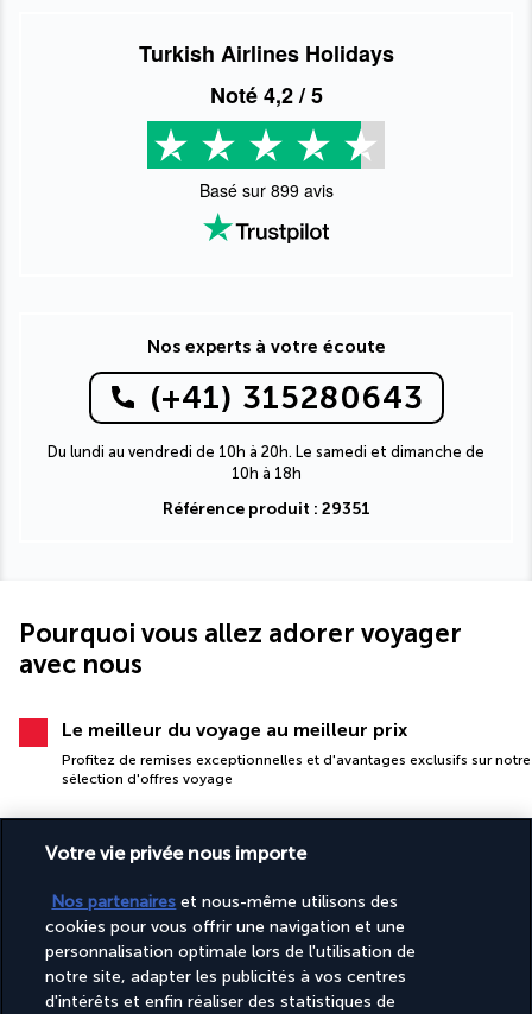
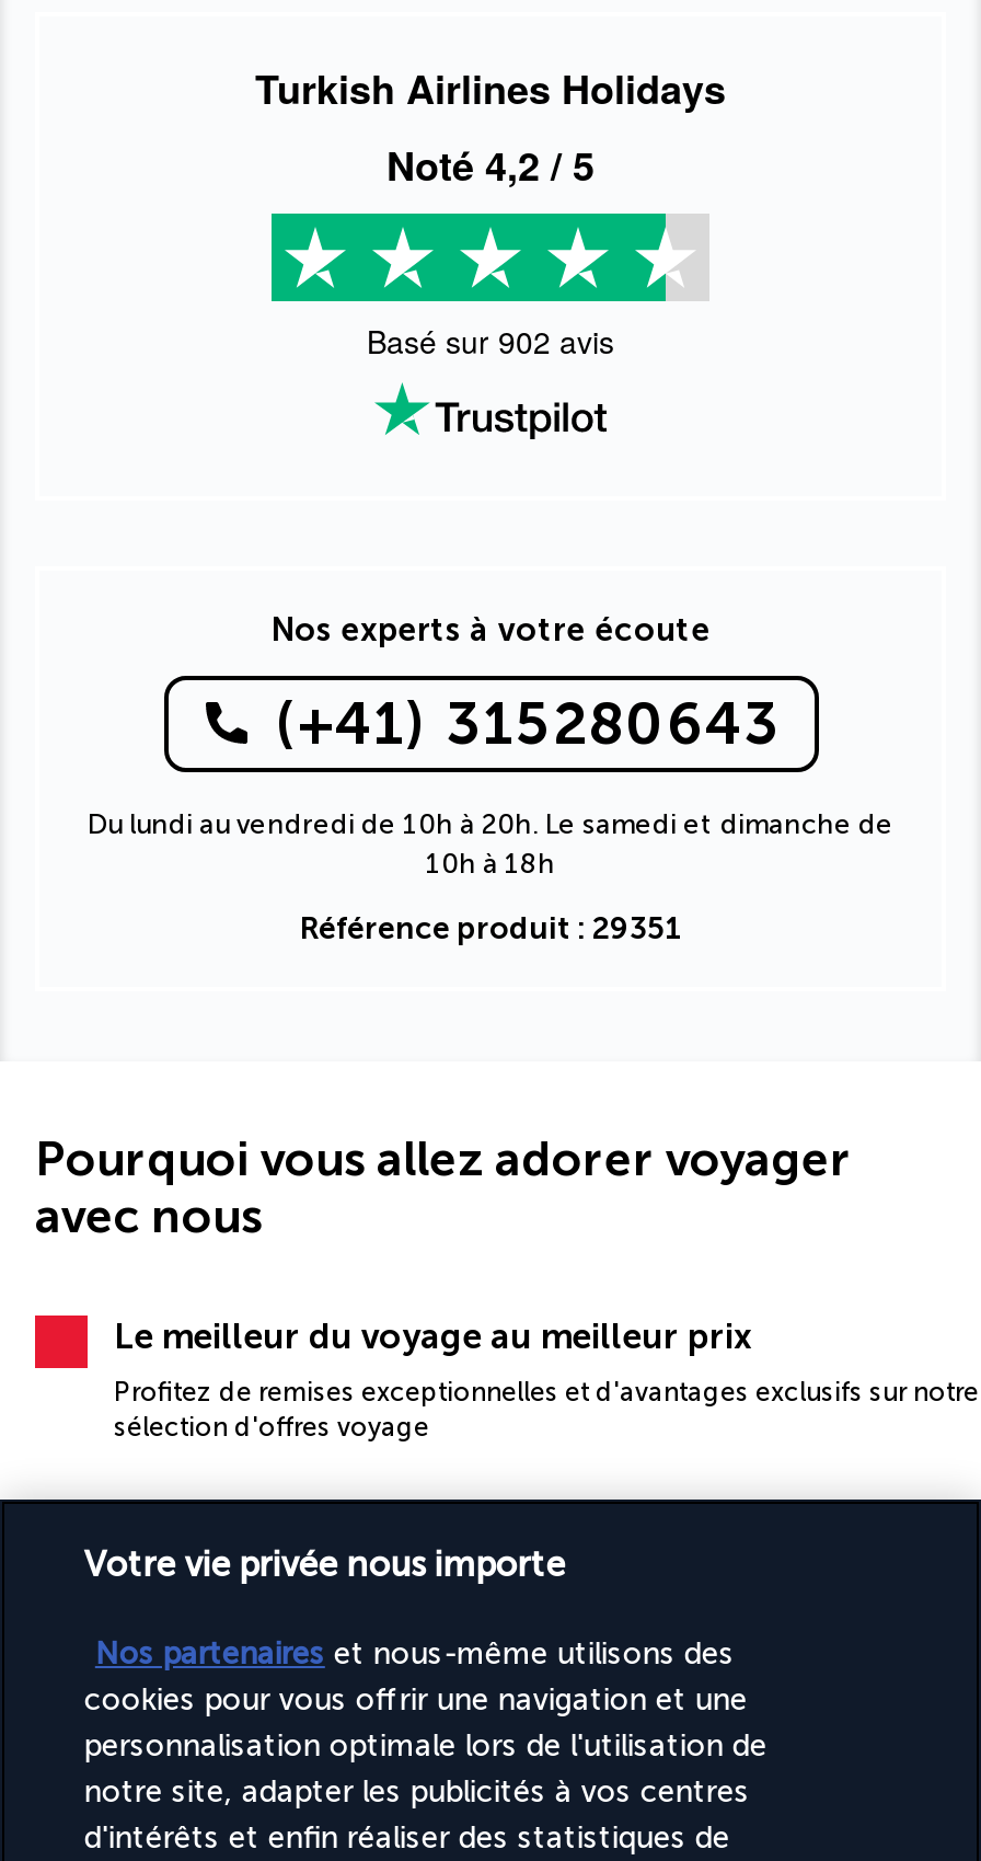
[199,178,333,202] Basé sur 899 avis -> [367,319,614,363] Basé sur 902 avis

